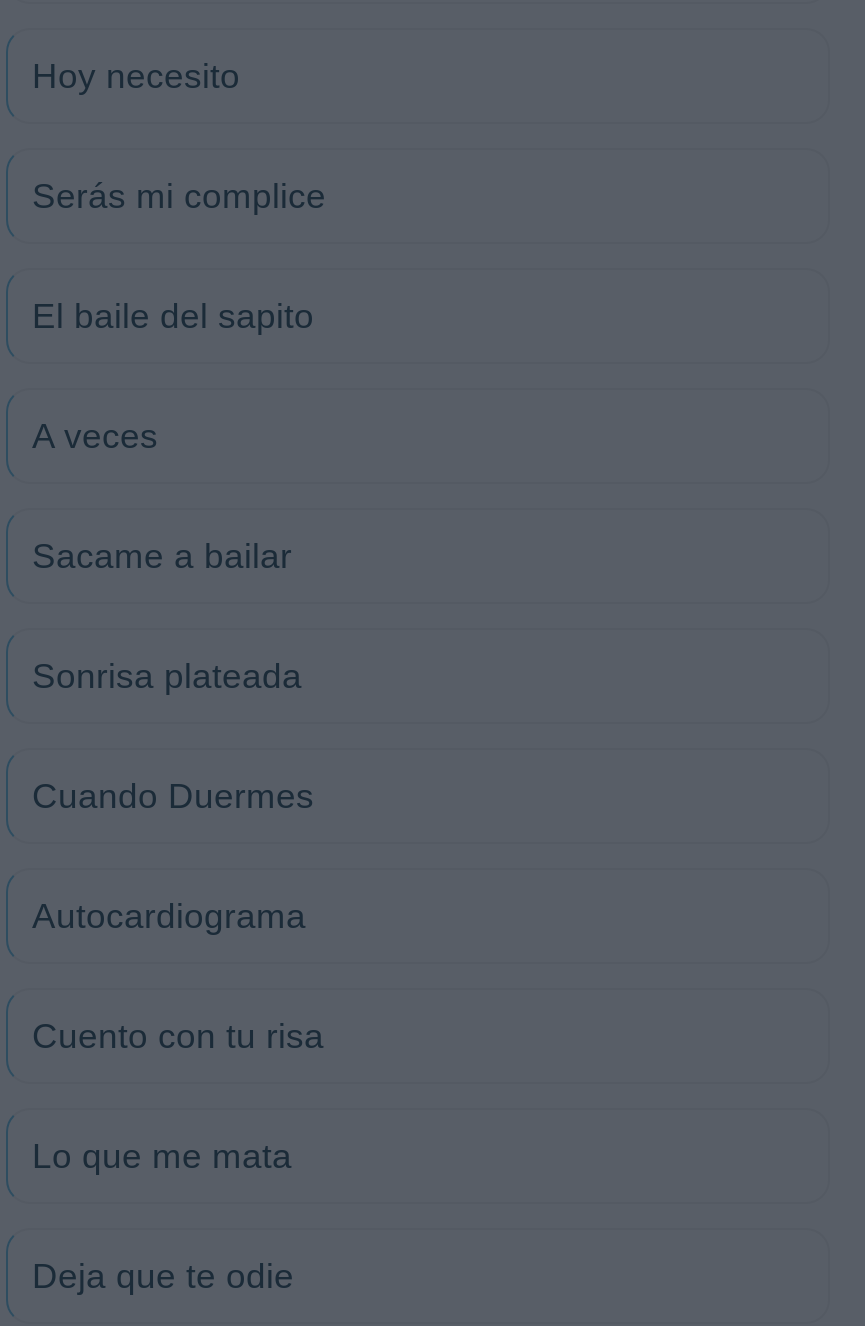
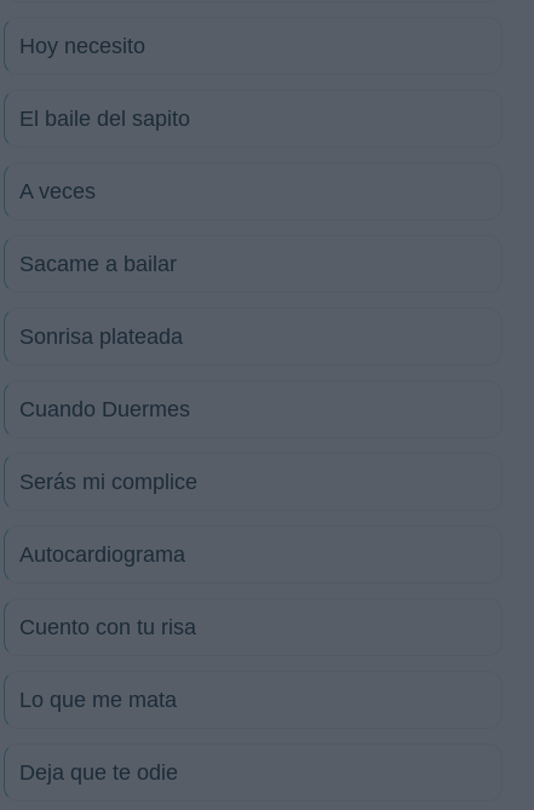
moved [32,176,326,216] -> [19,470,197,494]: Serás mi complice
moved [32,296,314,816] -> [19,107,190,421]: El baile del sapito | A veces | Sacame a bailar | Sonrisa plateada | Cuando Duermes

